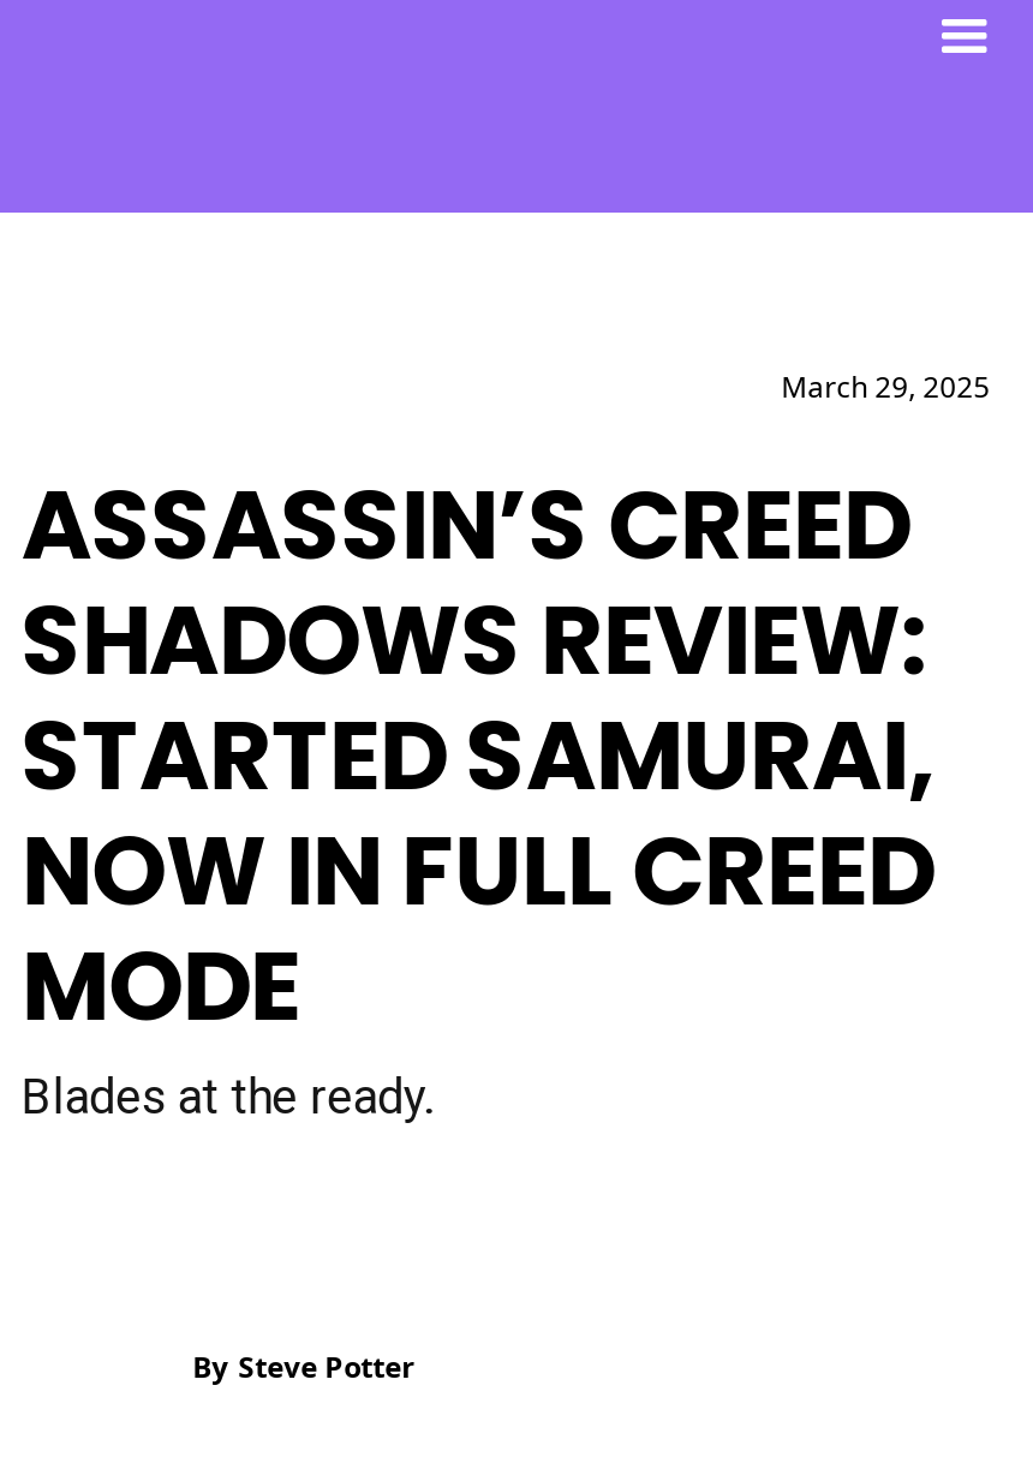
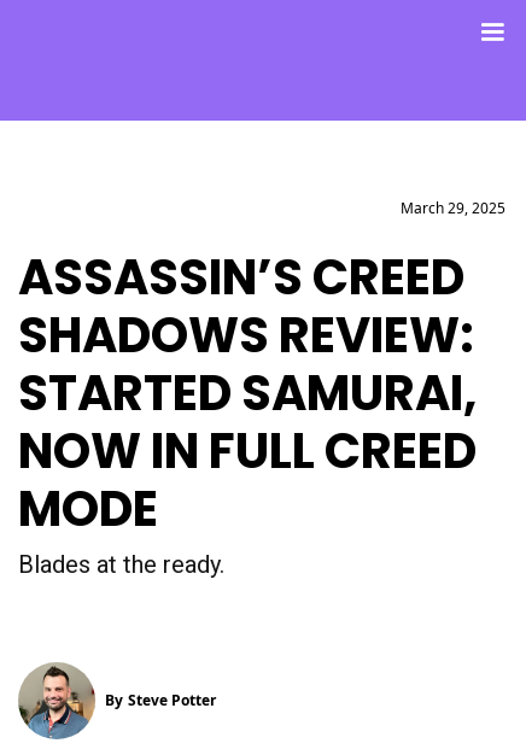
none -> [17,662,97,741] [image]

